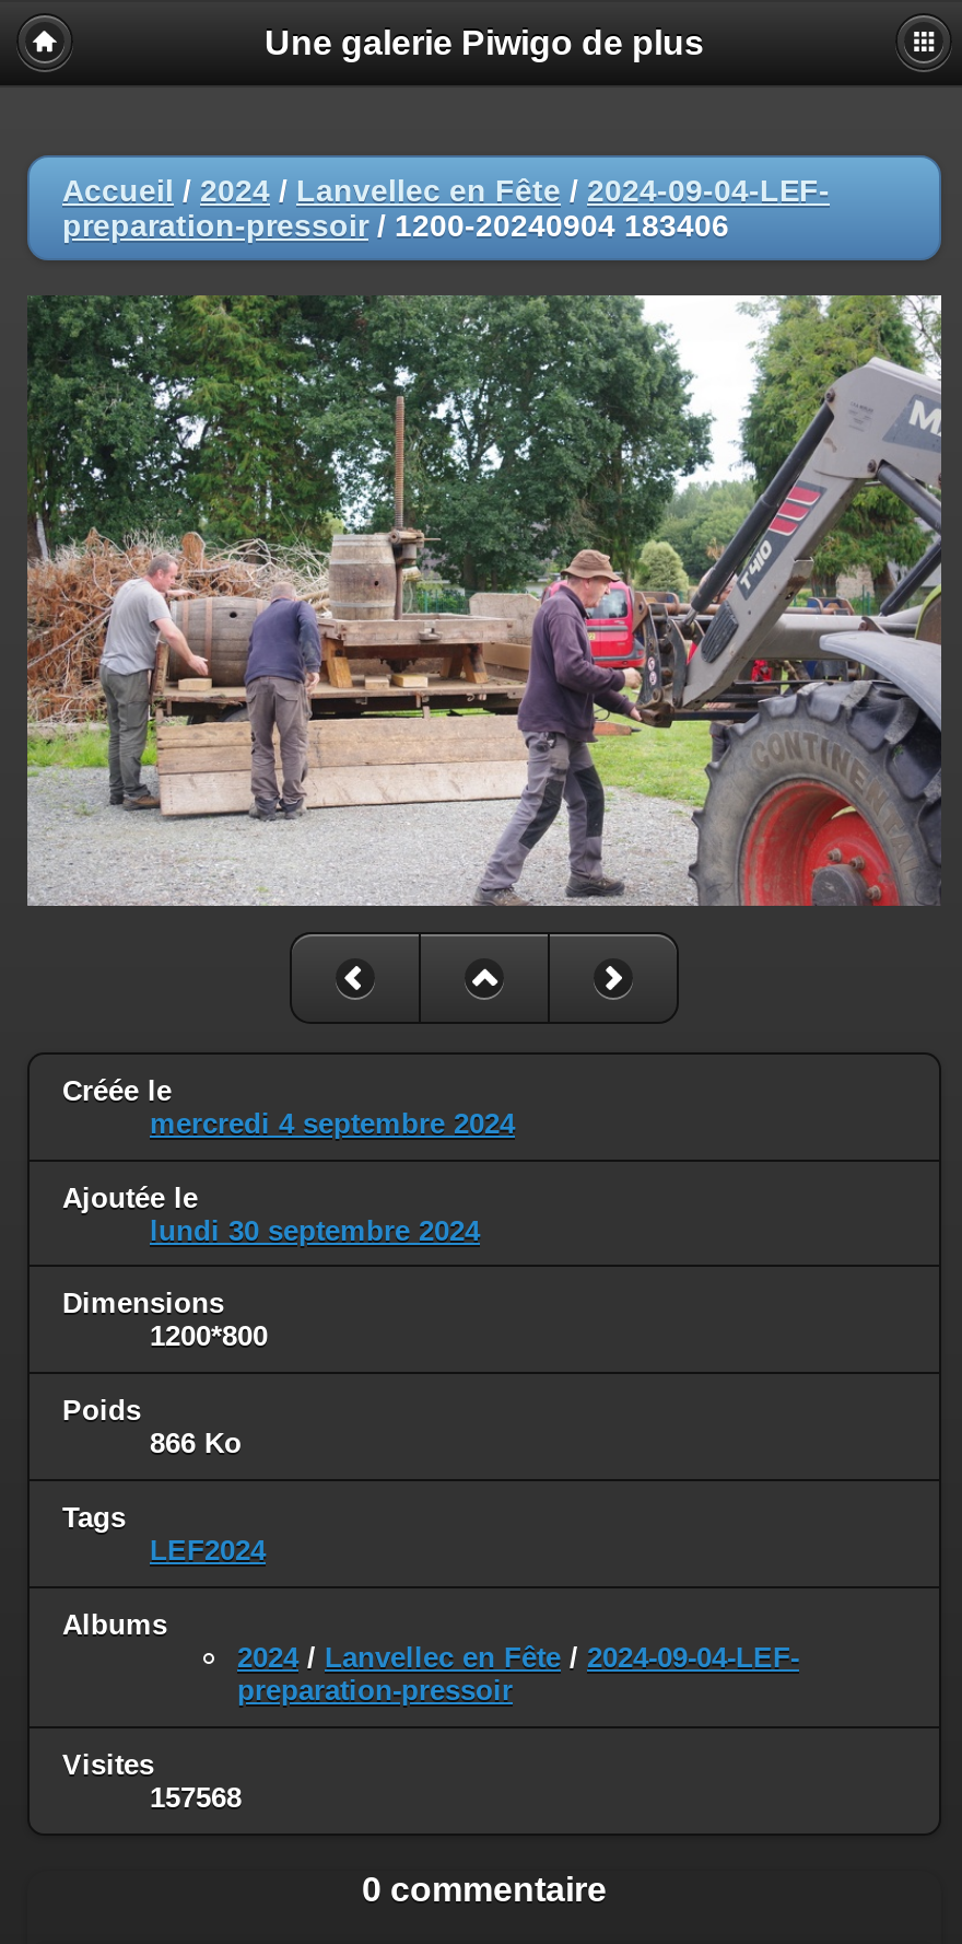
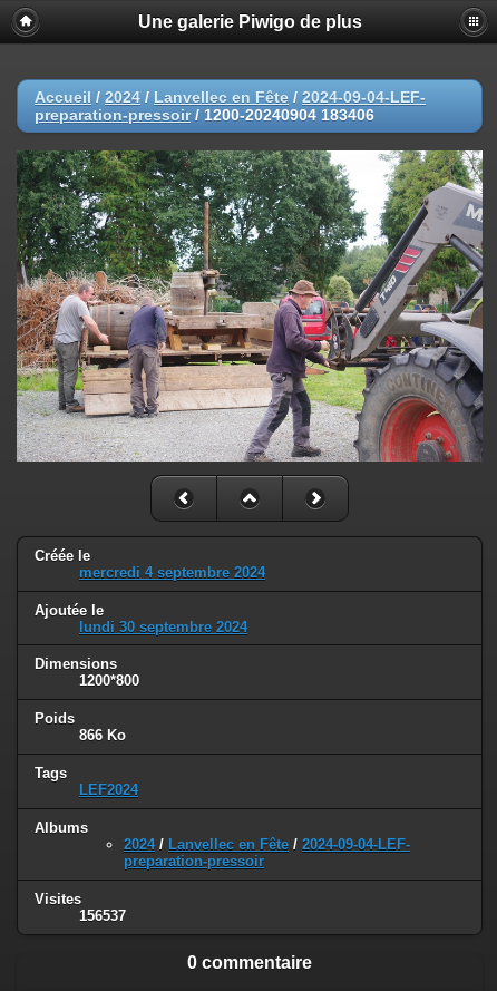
[150,1781,242,1814] 157568 -> [79,907,126,924] 156537

